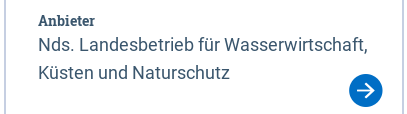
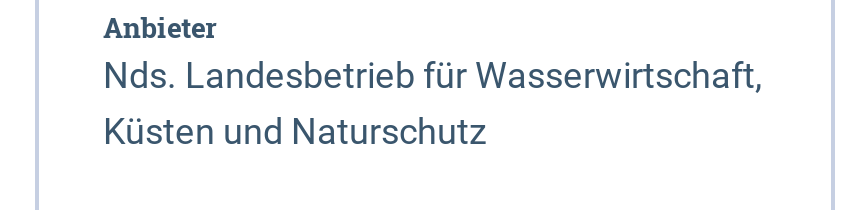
[348,73,384,108] [image] -> none

